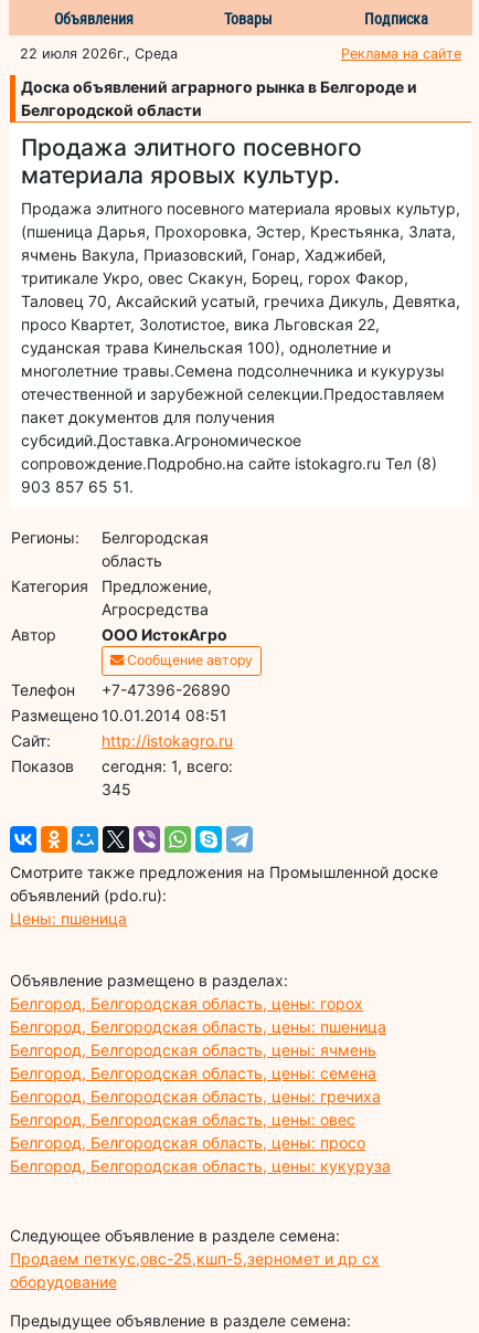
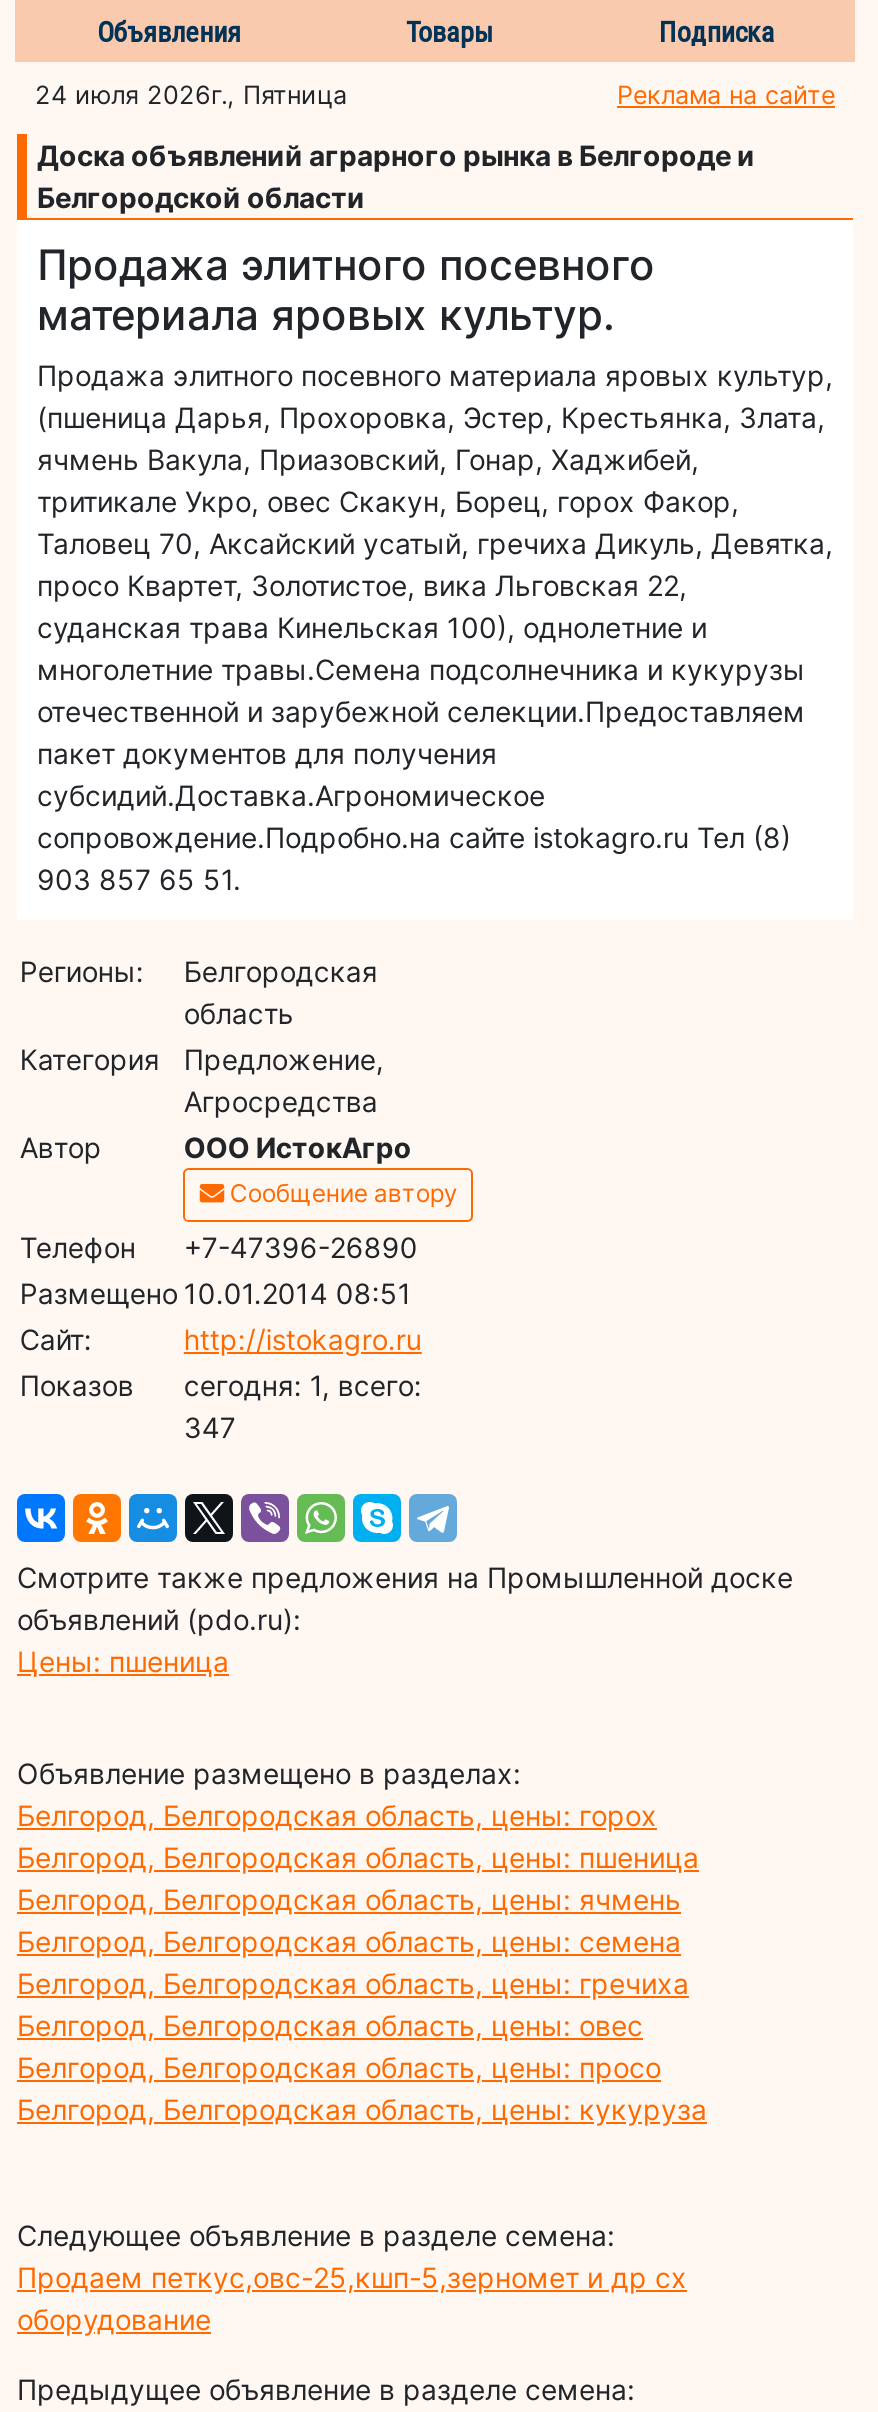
[20,45,178,62] 22 июля 2026г., Среда -> [35,79,347,109] 24 июля 2026г., Пятница
[102,779,132,798] 345 -> [184,1409,236,1443] 347

